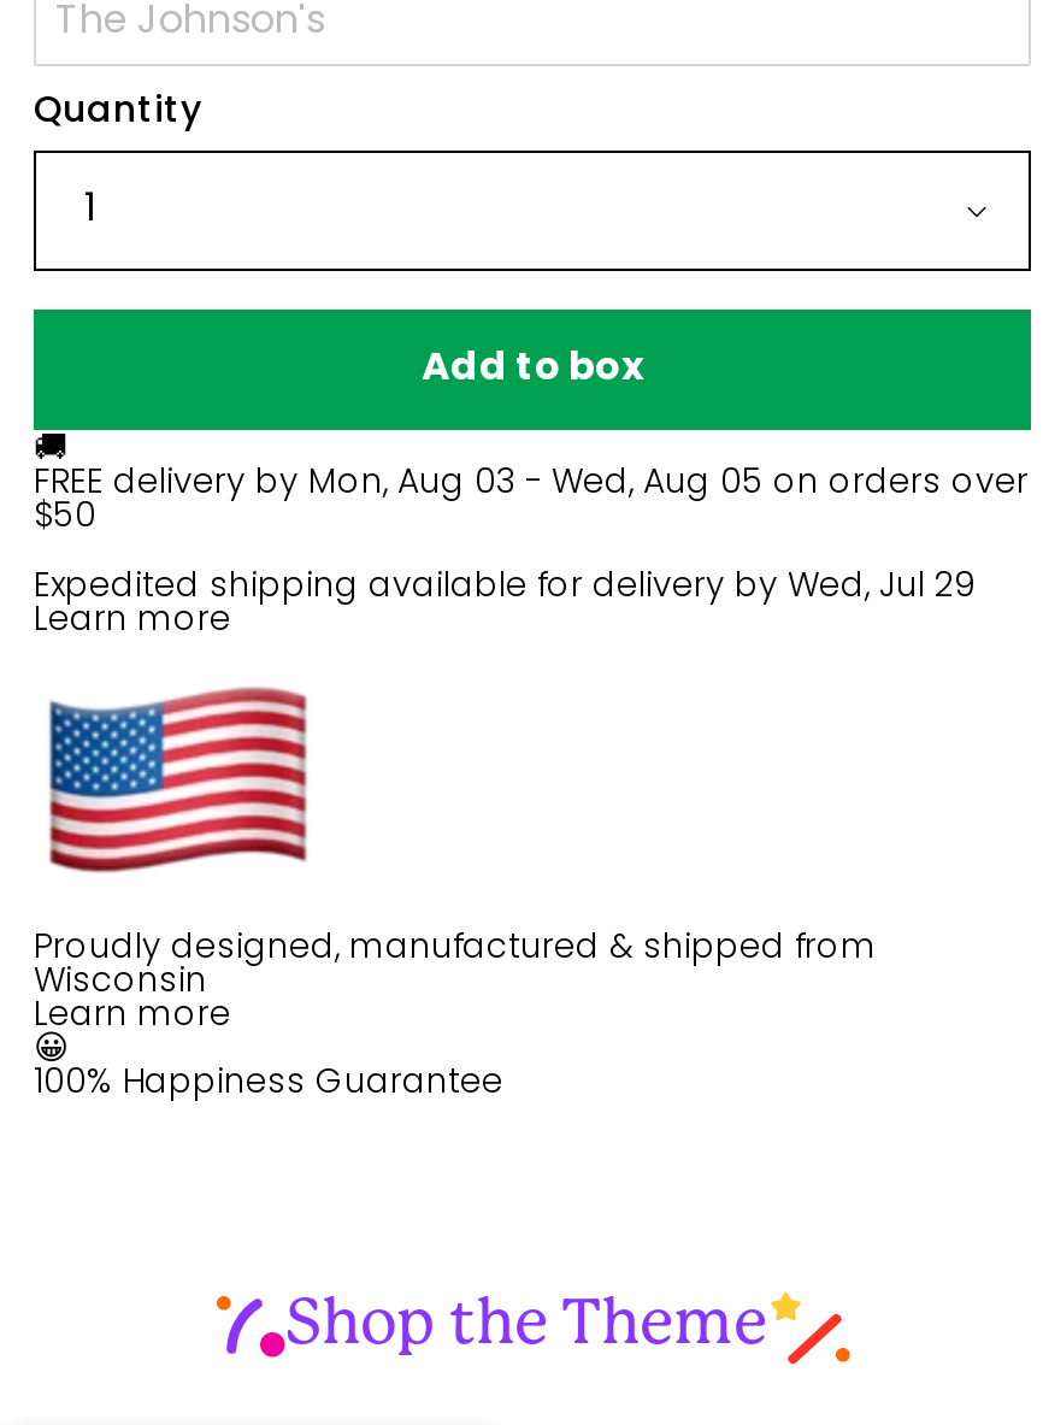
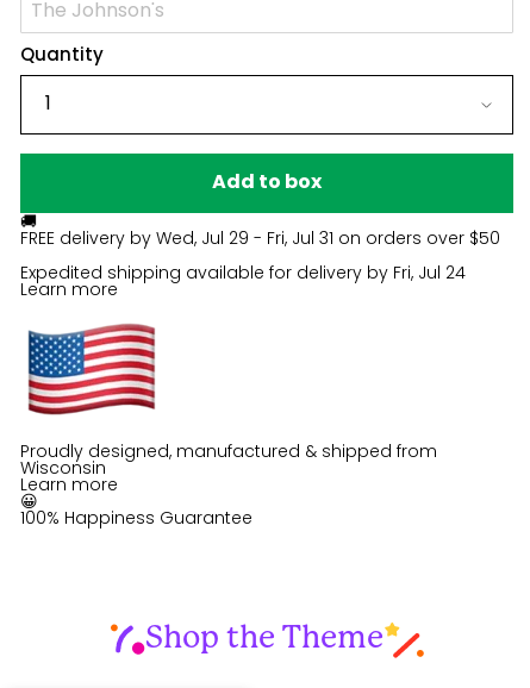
[34,455,1029,607] FREE delivery by Mon, Aug 03 - Wed, Aug 05 on orders over | $50 | Expedited shipping available for delivery by Wed, Jul 29 -> [20,226,500,284] FREE delivery by Wed, Jul 29 - Fri, Jul 31 on orders over $50 | Expedited shipping available for delivery by Fri, Jul 24

